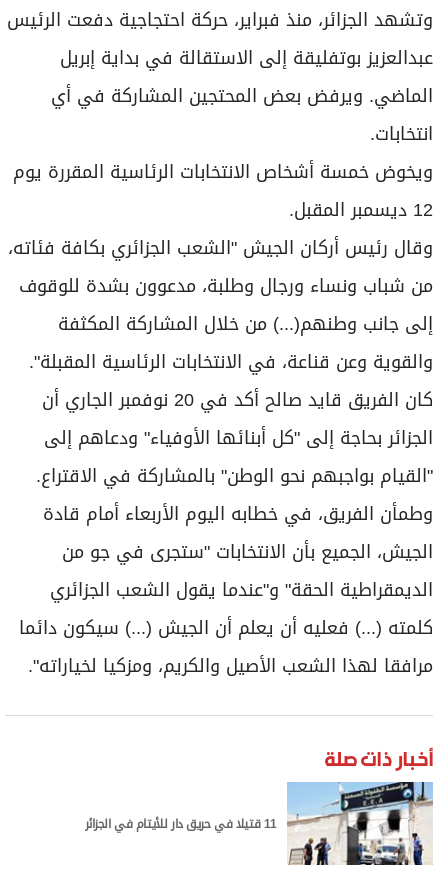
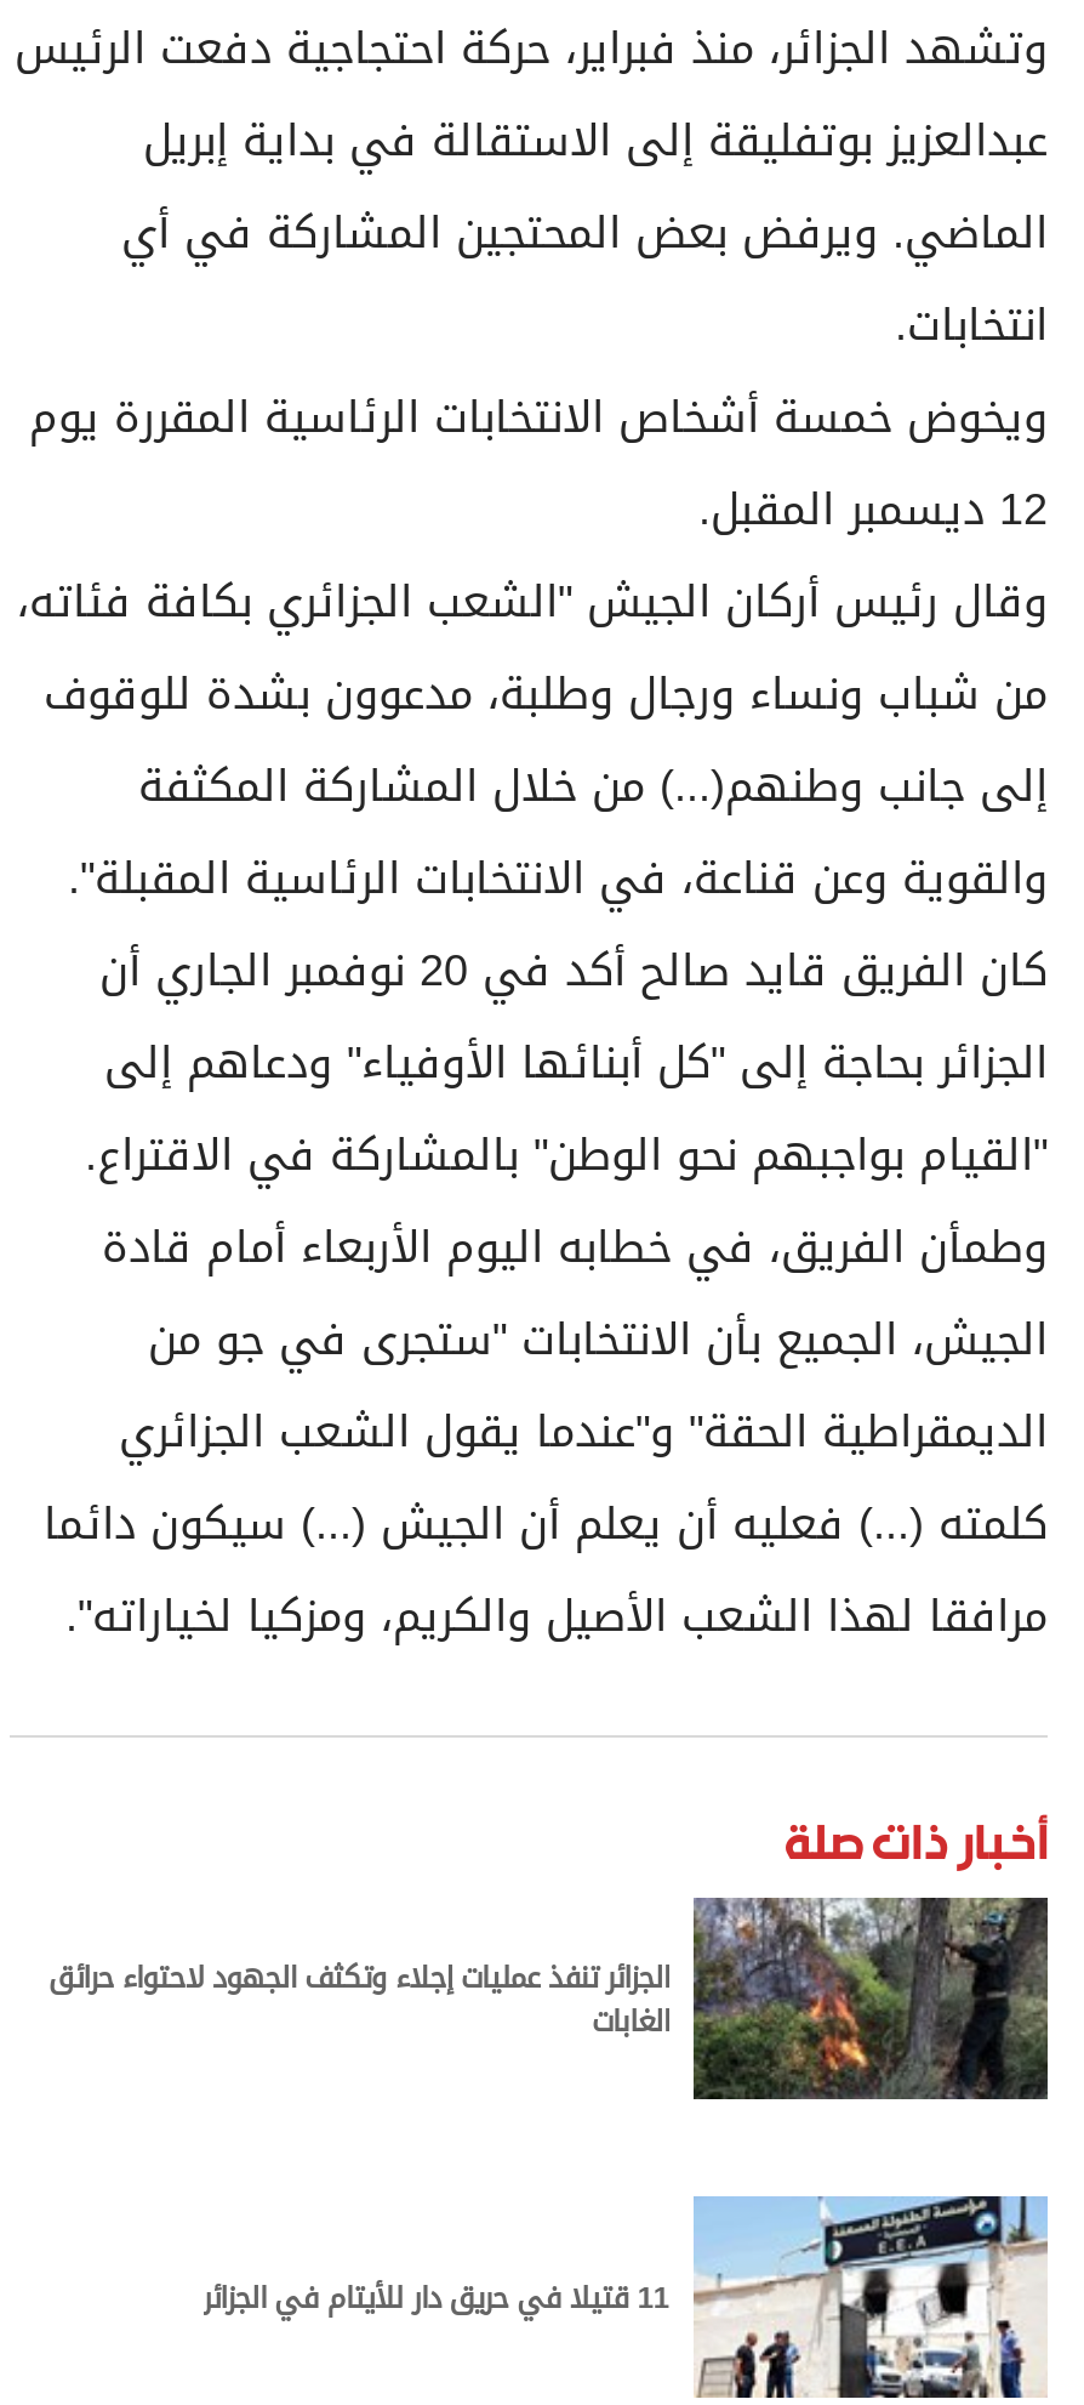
none -> [61,1895,1050,2102] [image] | الجزائر تنفذ عمليات إجلاء وتكثف الجهود لاحتواء حرائق | الغابات

